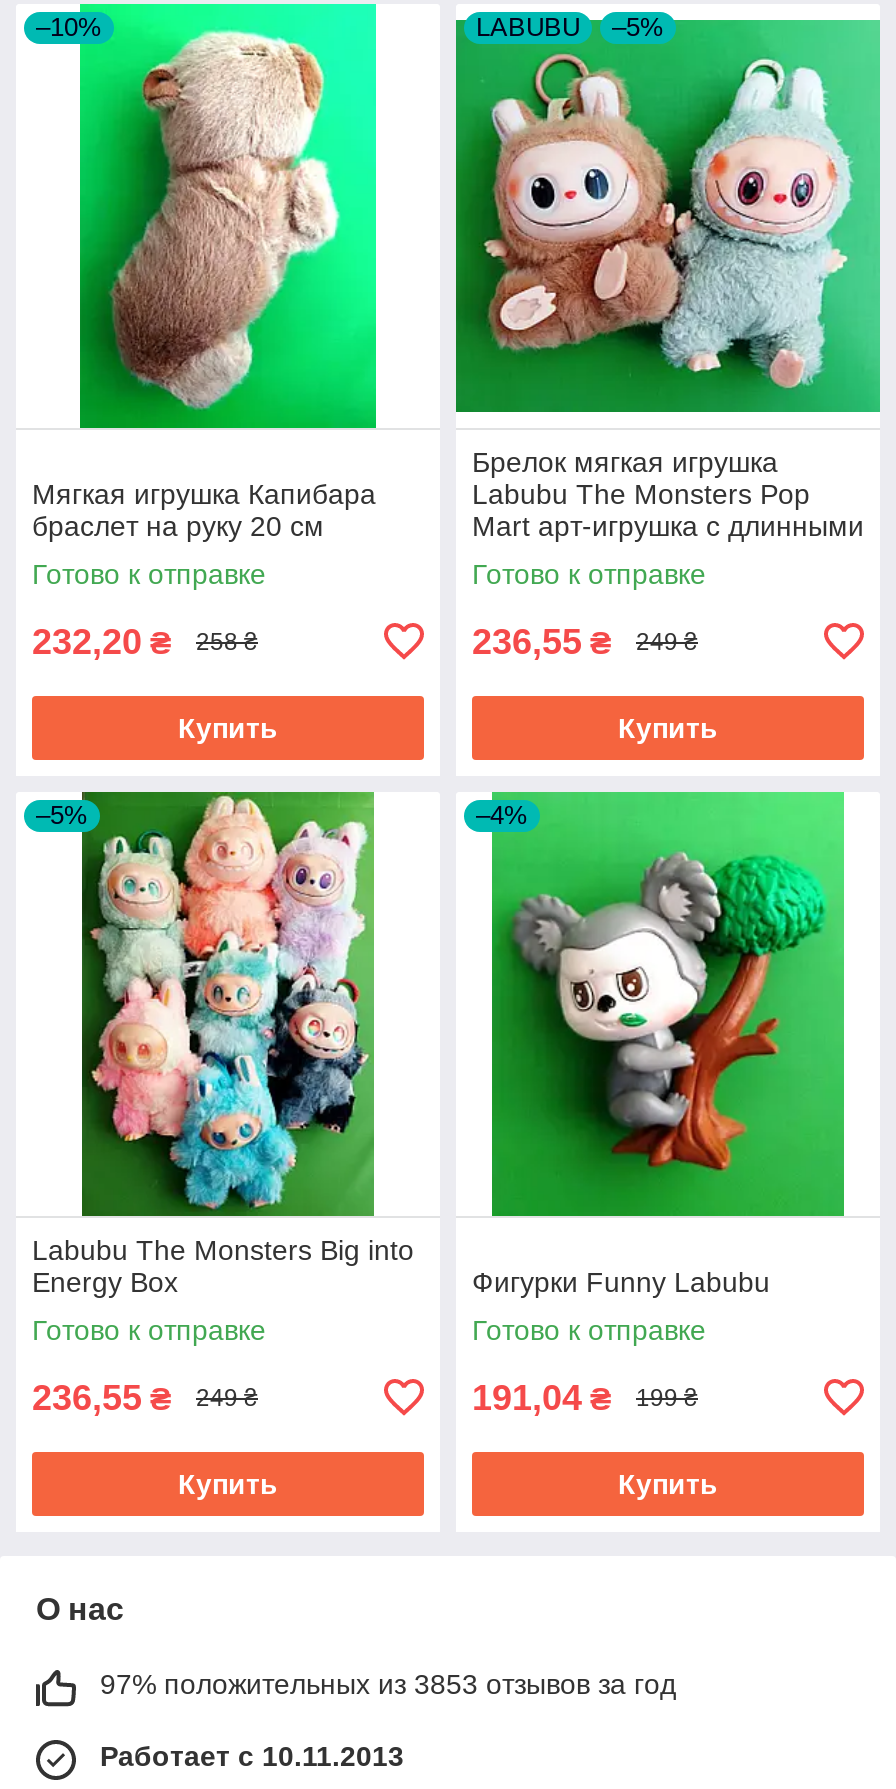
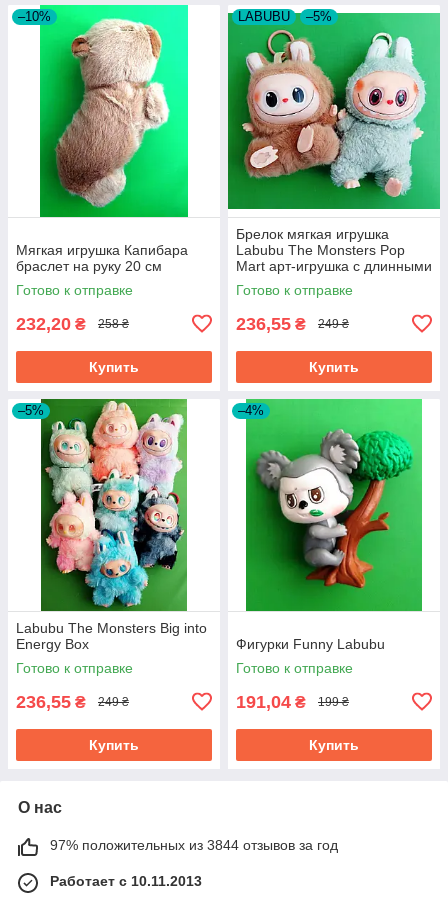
[100,1668,676,1700] 97% положительных из 3853 отзывов за год -> [50,837,338,853] 97% положительных из 3844 отзывов за год

